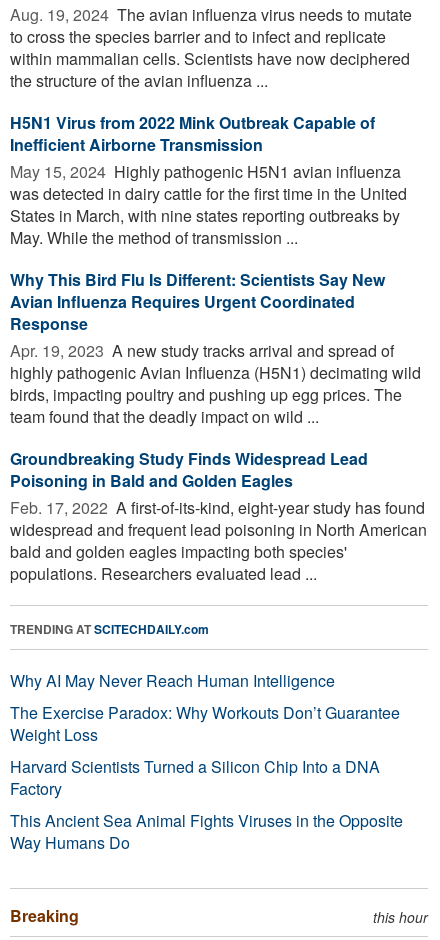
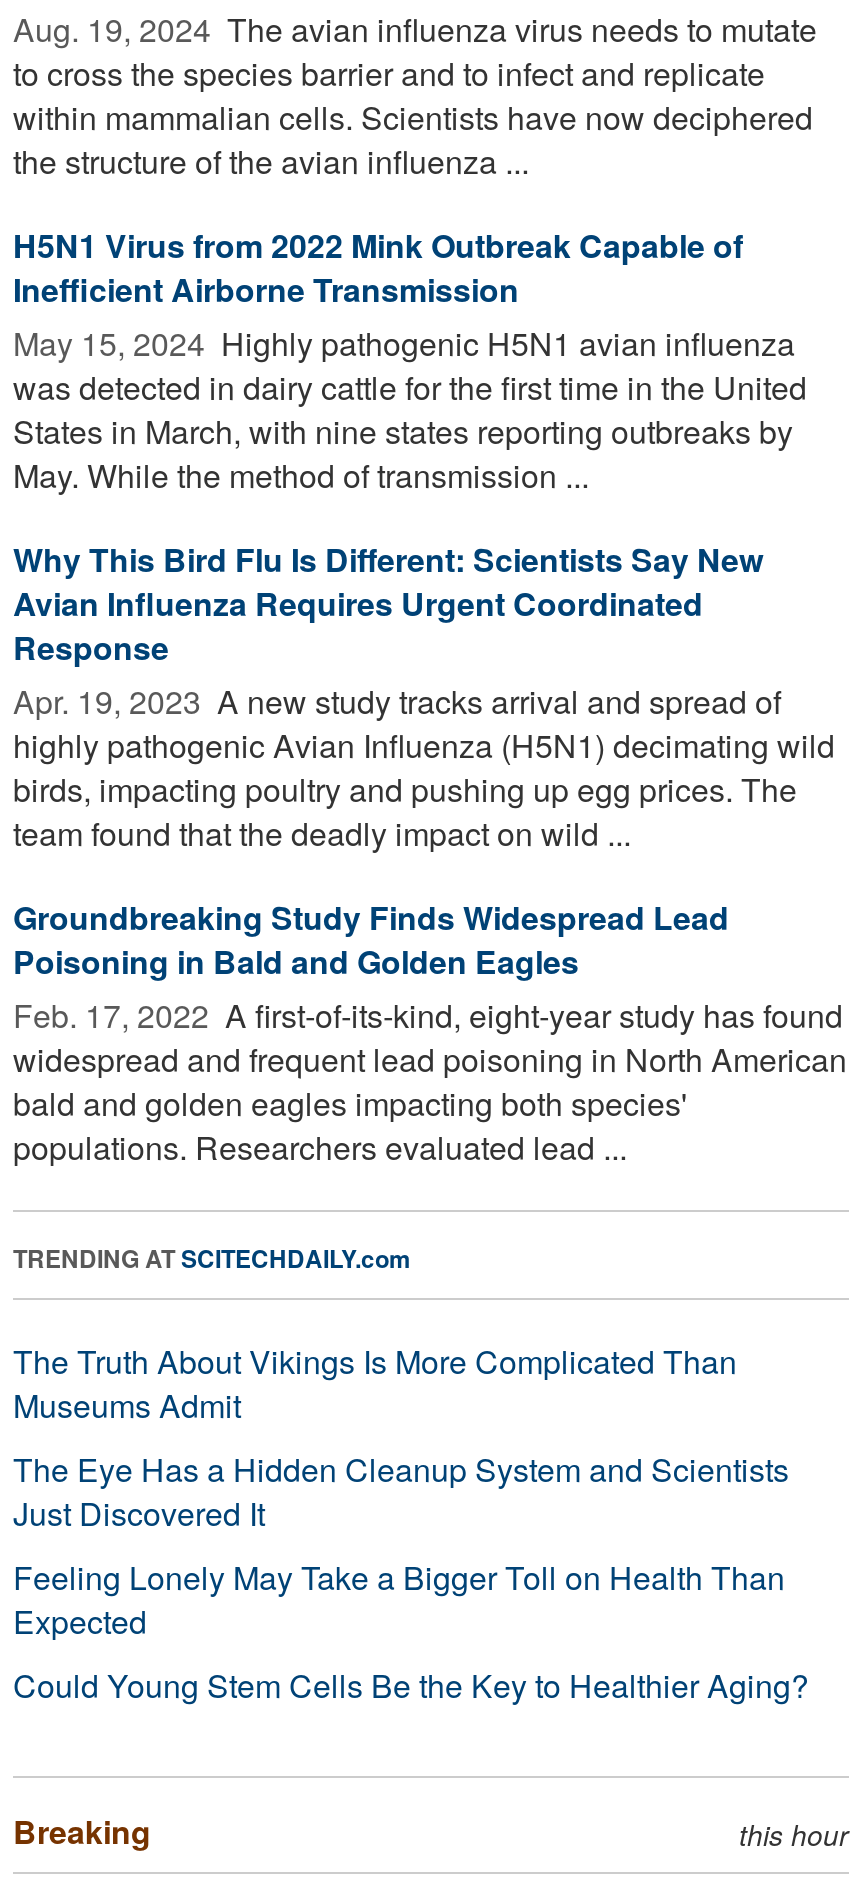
[10,669,403,854] Why AI May Never Reach Human Intelligence | The Exercise Paradox: Why Workouts Don’t Guarantee | Weight Loss | Harvard Scientists Turned a Silicon Chip Into a DNA | Factory | This Ancient Sea Animal Fights Viruses in the Opposite | Way Humans Do -> [13,1338,809,1708] The Truth About Vikings Is More Complicated Than | Museums Admit | The Eye Has a Hidden Cleanup System and Scientists | Just Discovered It | Feeling Lonely May Take a Bigger Toll on Health Than | Expected | Could Young Stem Cells Be the Key to Healthier Aging?

